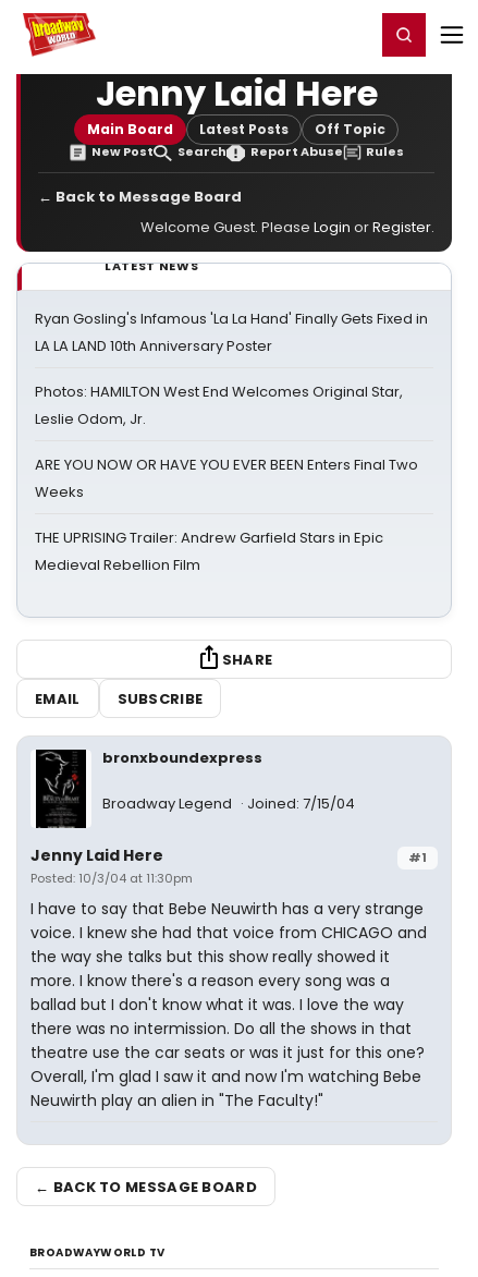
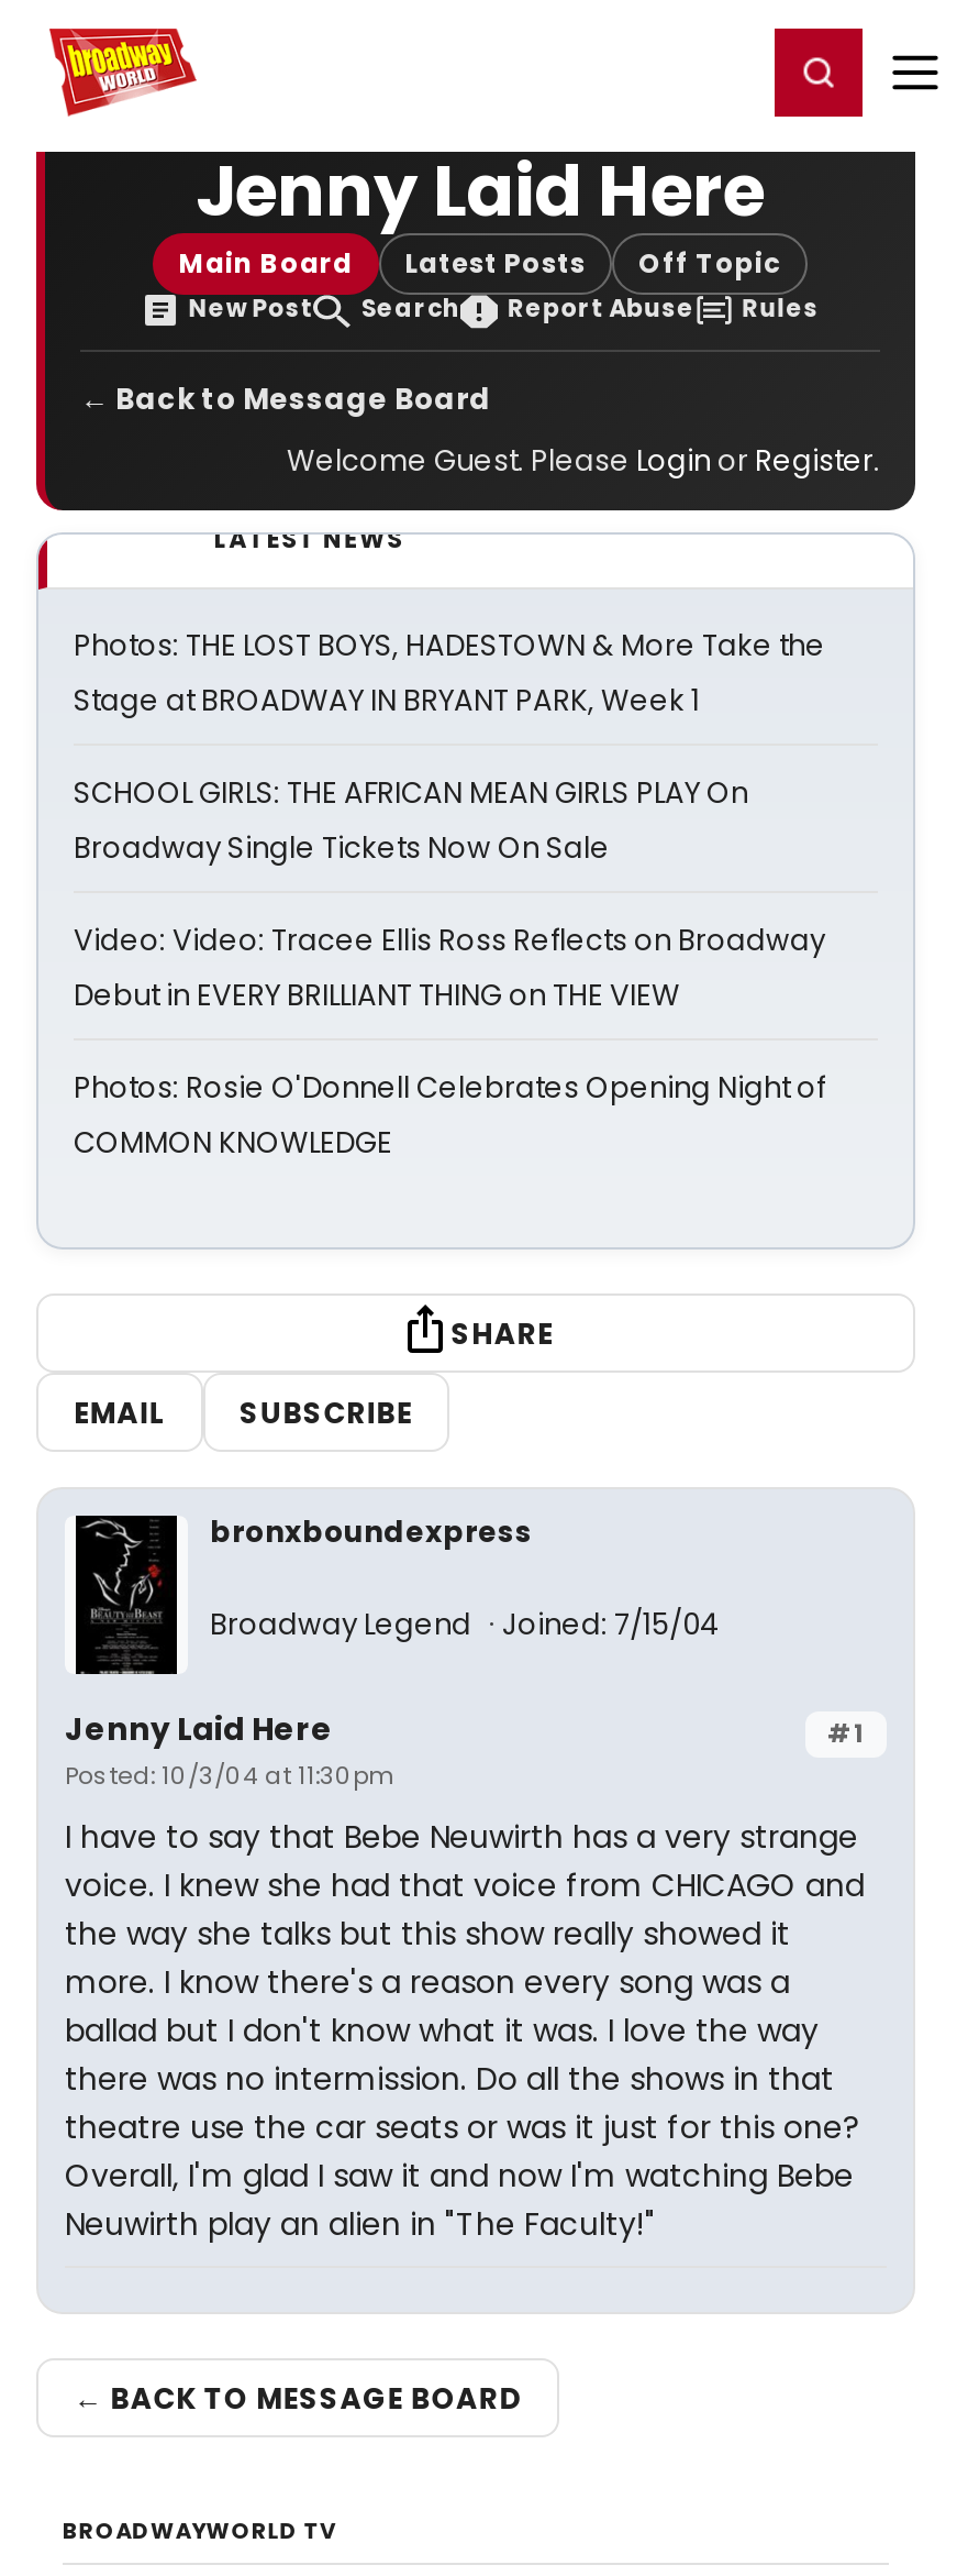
[35,308,428,356] Ryan Gosling's Infamous 'La La Hand' Finally Gets Fixed in | LA LA LAND 10th Anniversary Poster -> [74,625,825,722] Photos: THE LOST BOYS, HADESTOWN & More Take the | Stage at BROADWAY IN BRYANT PARK, Week 1
[35,381,403,429] Photos: HAMILTON West End Welcomes Original Star, | Leslie Odom, Jr. -> [74,772,748,869] SCHOOL GIRLS: THE AFRICAN MEAN GIRLS PLAY On | Broadway Single Tickets Now On Sale
[35,454,418,502] ARE YOU NOW OR HAVE YOU EVER BEEN Enters Final Two | Weeks -> [74,920,825,1016] Video: Video: Tracee Ellis Ross Reflects on Broadway | Debut in EVERY BRILLIANT THING on THE VIEW
[35,527,383,575] THE UPRISING Trailer: Andrew Garfield Stars in Epic | Medieval Rebellion Film -> [74,1067,825,1164] Photos: Rosie O'Donnell Celebrates Opening Night of | COMMON KNOWLEDGE

